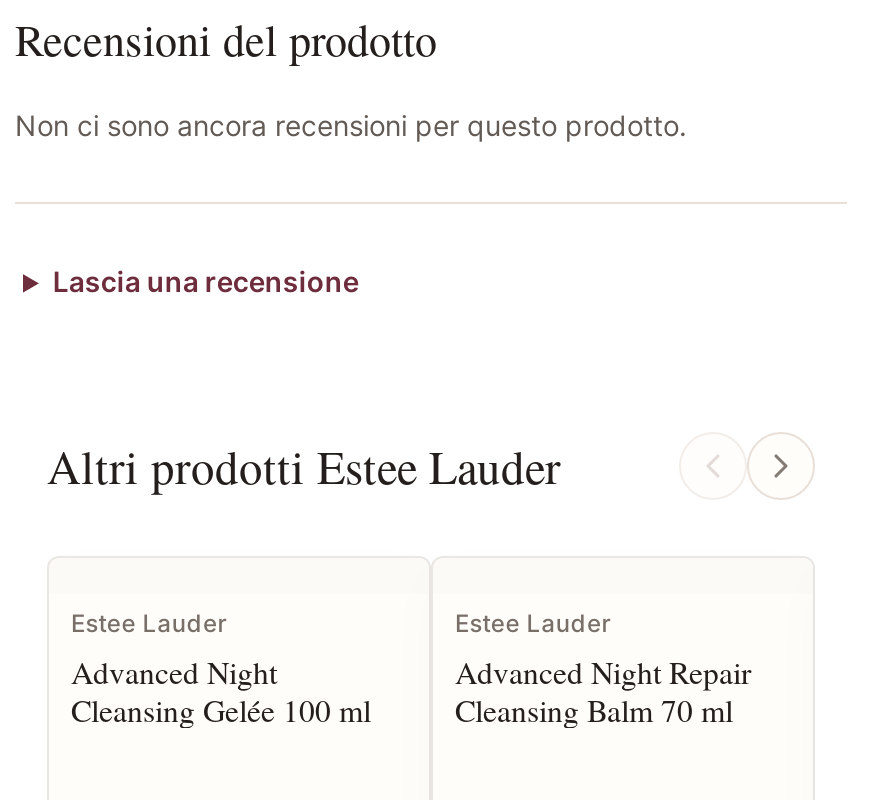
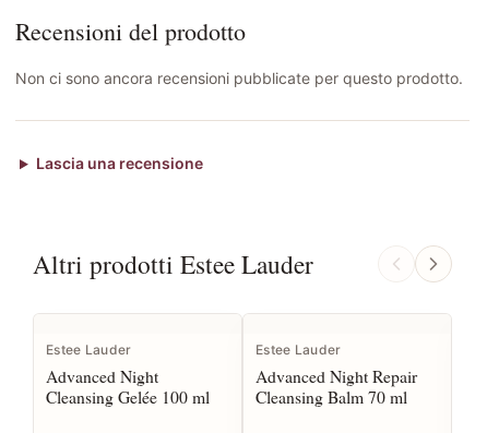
[15,109,687,143] Non ci sono ancora recensioni per questo prodotto. -> [15,69,463,88] Non ci sono ancora recensioni pubblicate per questo prodotto.

